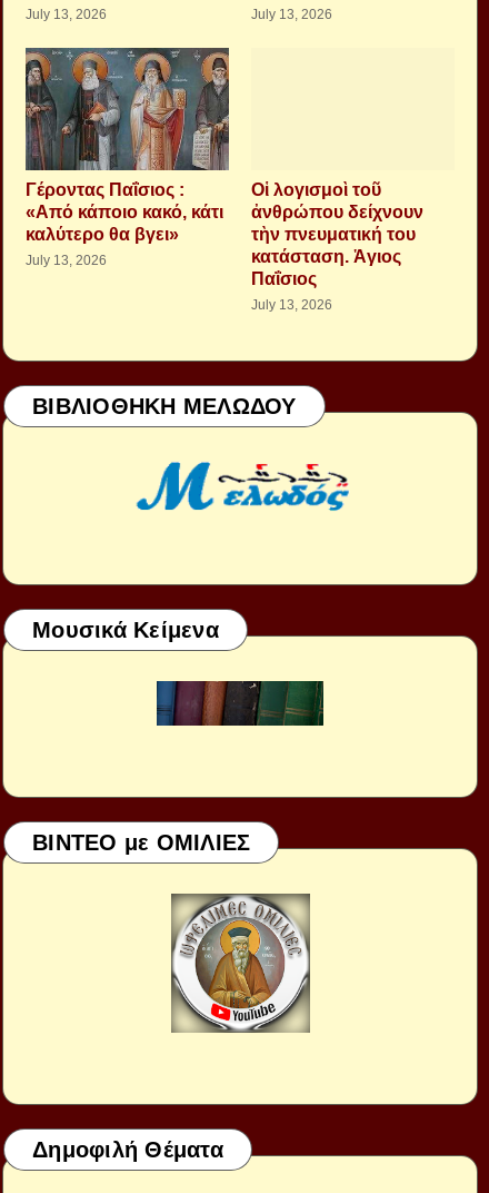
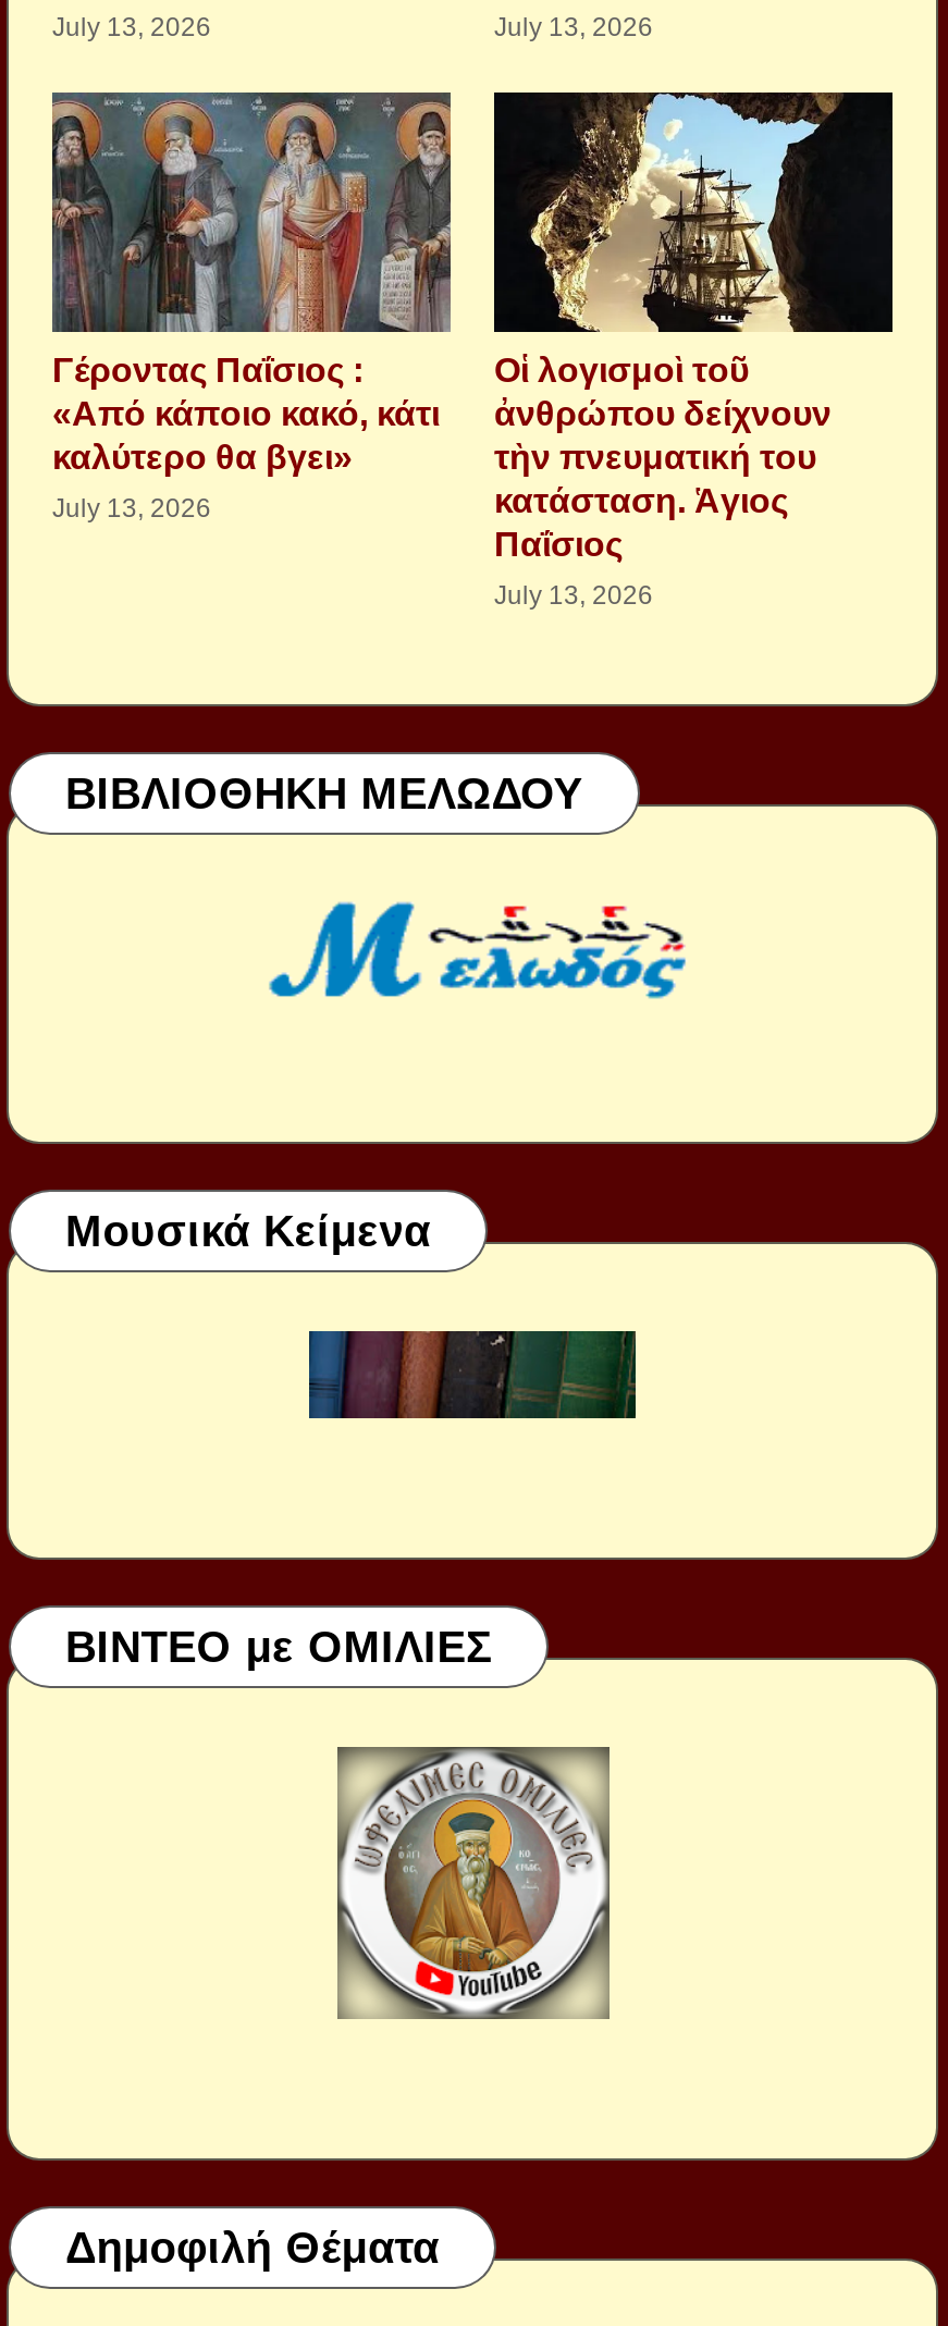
none -> [492,90,895,334] [image]

